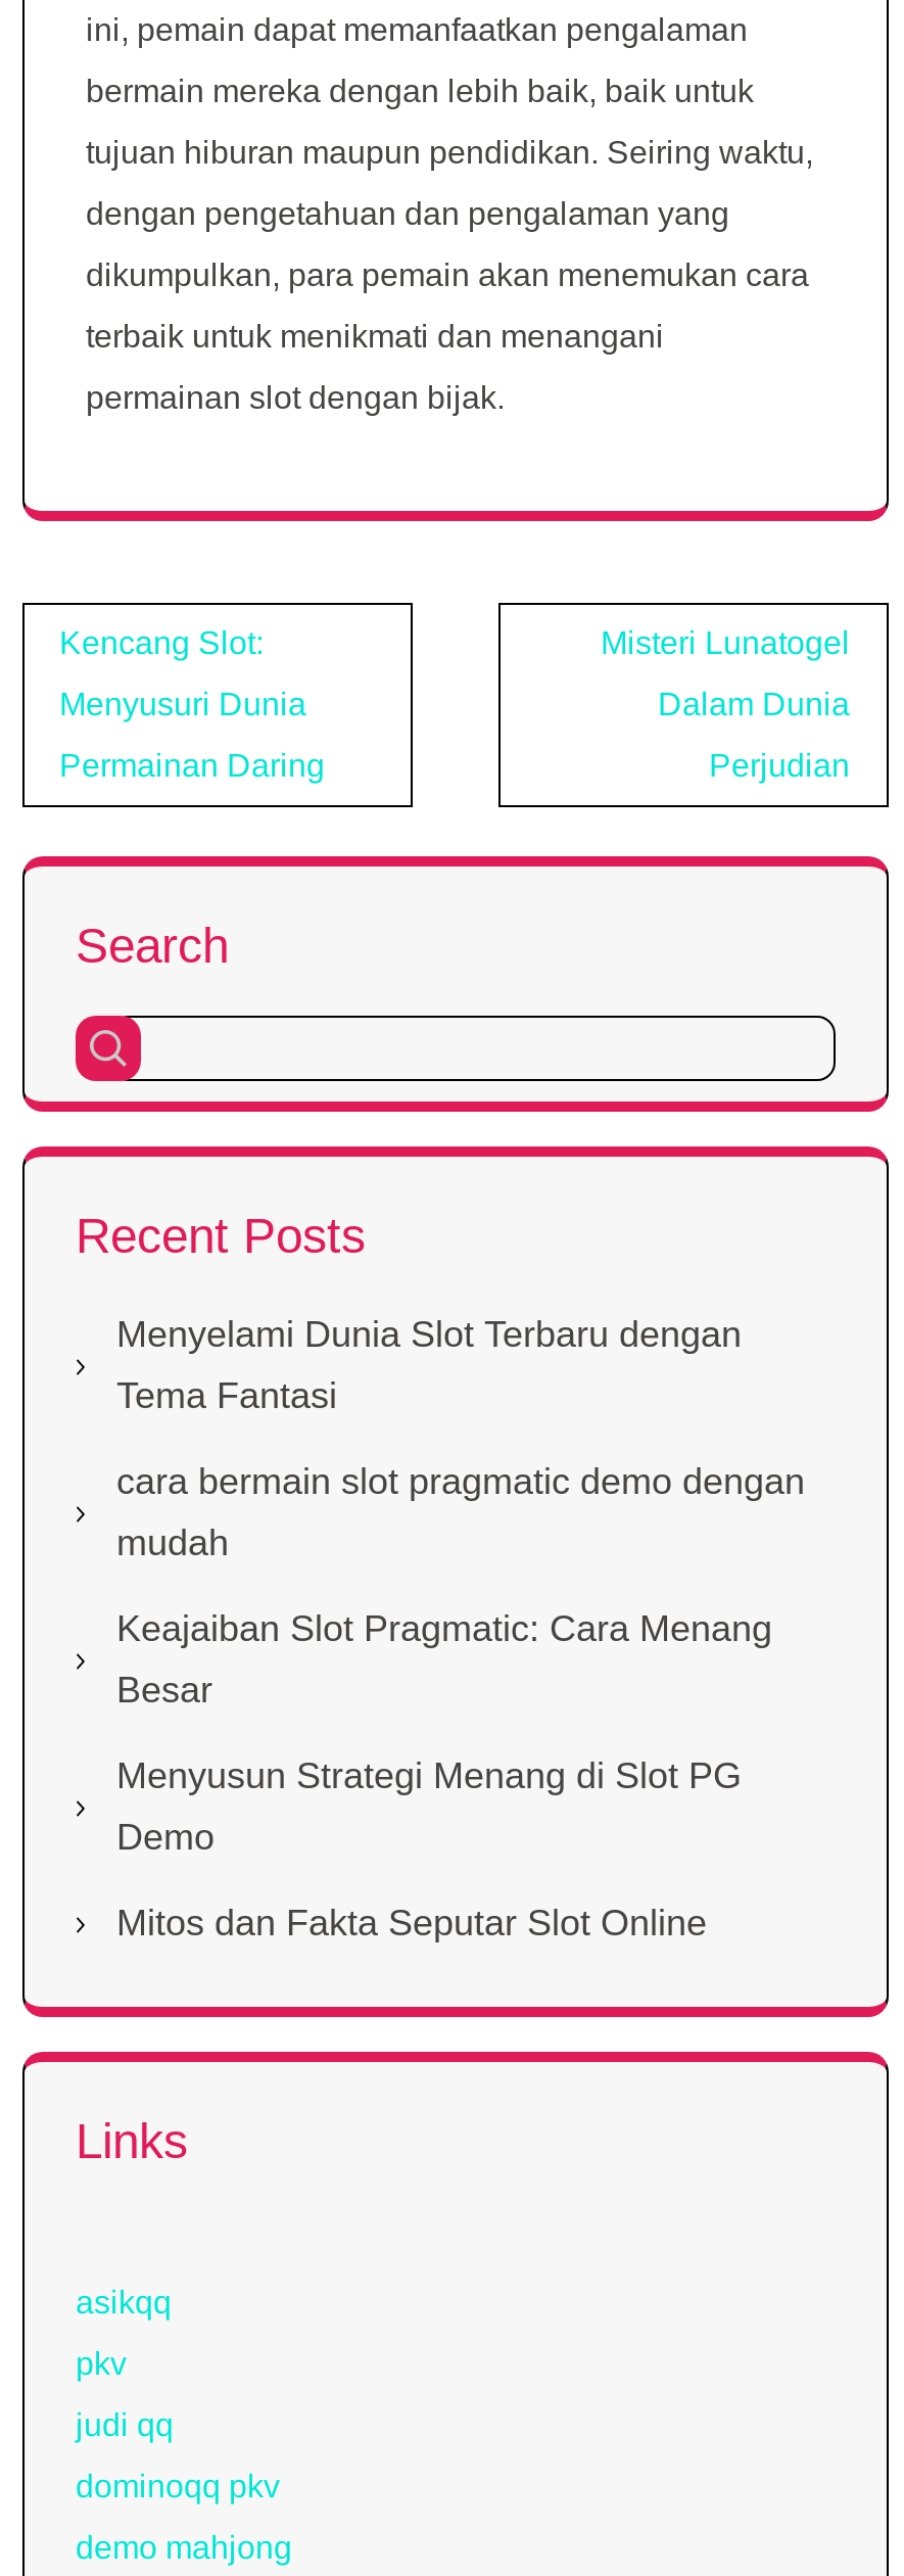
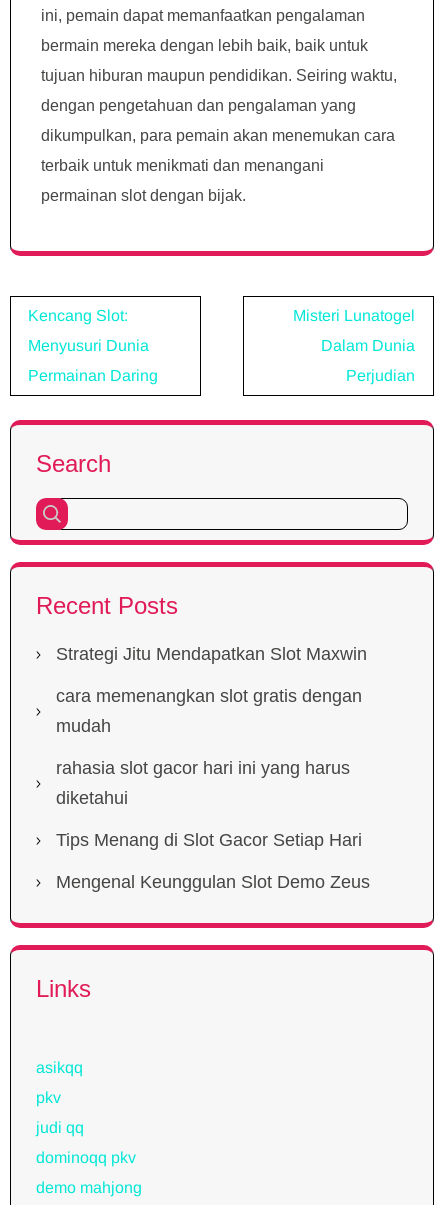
[116,1314,805,1502] Menyelami Dunia Slot Terbaru dengan | Tema Fantasi | cara bermain slot pragmatic demo dengan -> [56,644,367,706] Strategi Jitu Mendapatkan Slot Maxwin | cara memenangkan slot gratis dengan
[116,1608,772,1943] Keajaiban Slot Pragmatic: Cara Menang | Besar | Menyusun Strategi Menang di Slot PG | Demo | Mitos dan Fakta Seputar Slot Online -> [56,758,370,892] rahasia slot gacor hari ini yang harus | diketahui | Tips Menang di Slot Gacor Setiap Hari | Mengenal Keunggulan Slot Demo Zeus

